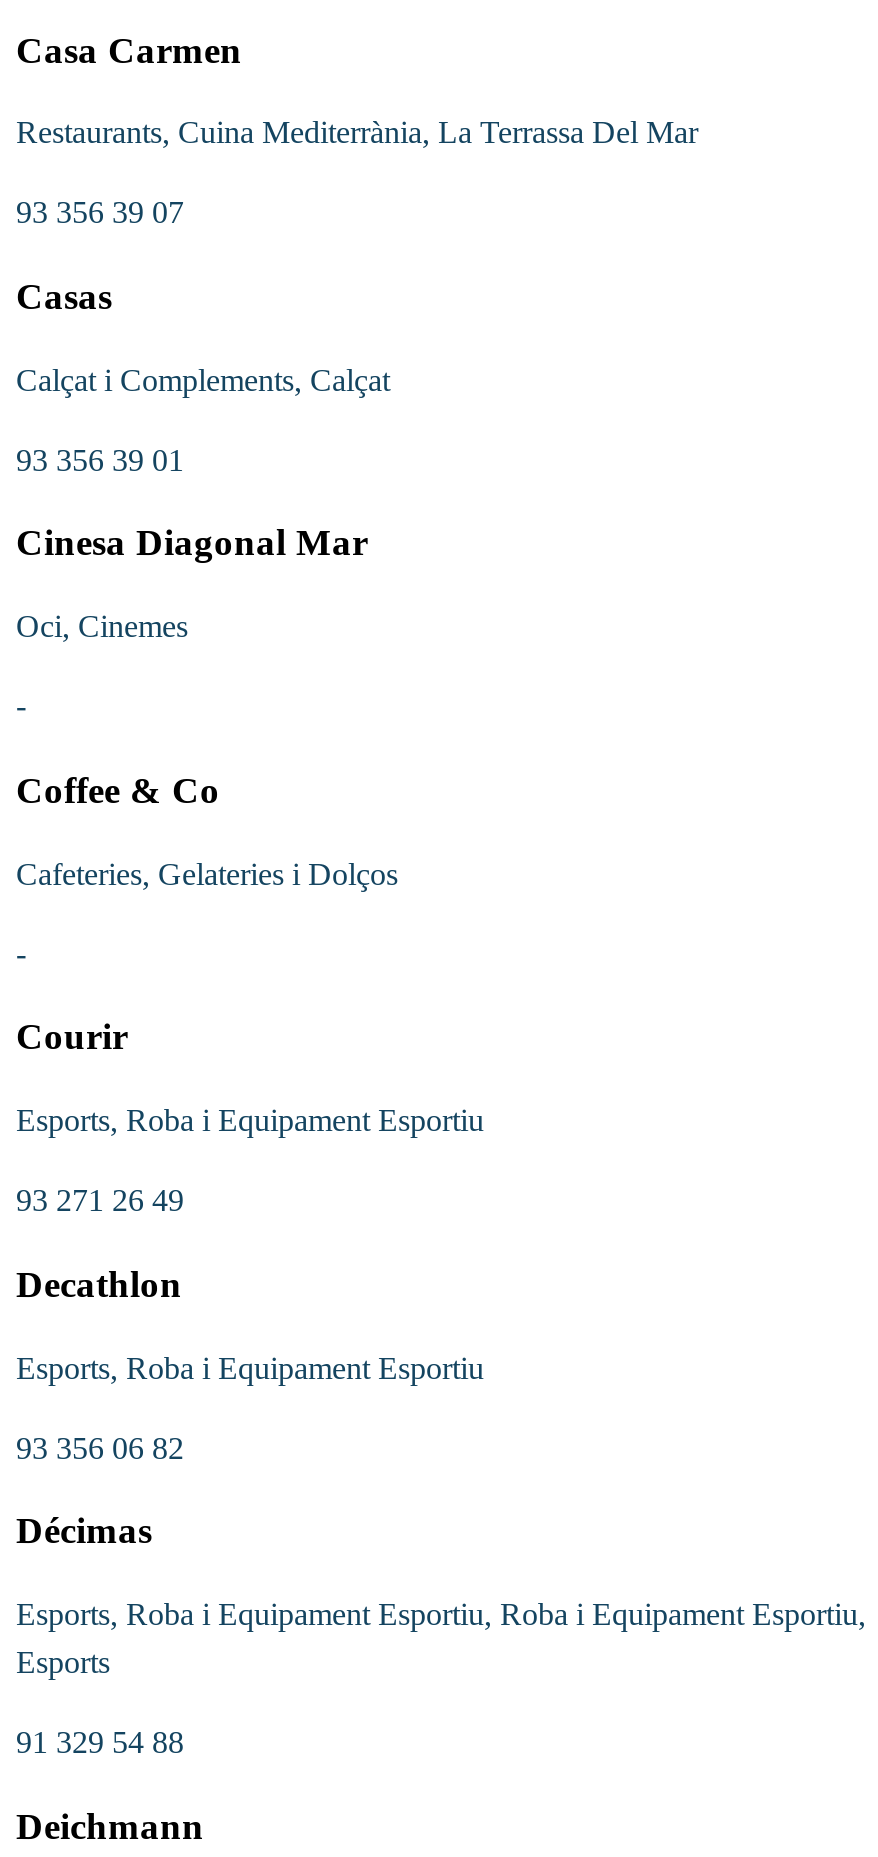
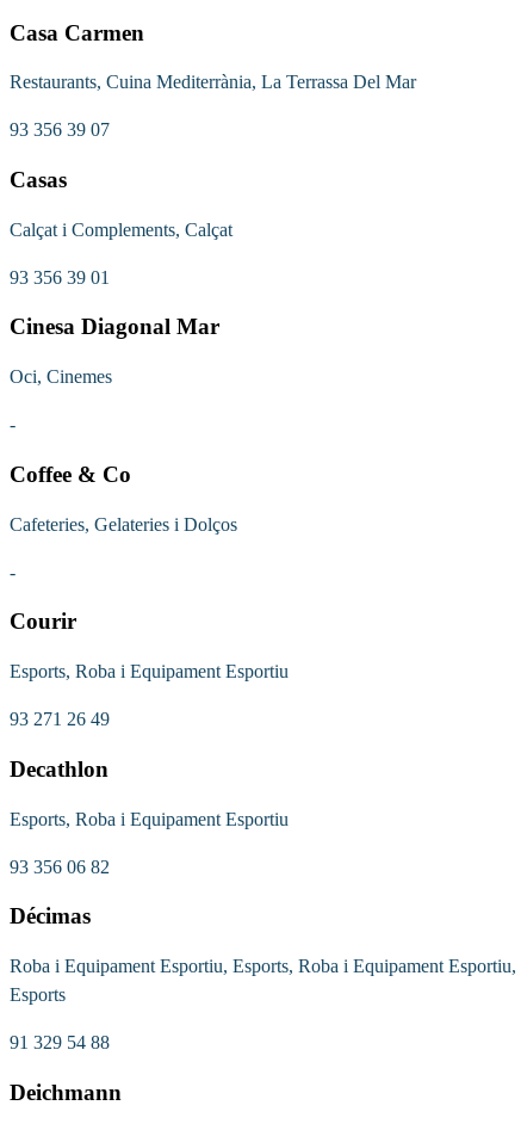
[16,1597,866,1631] Esports, Roba i Equipament Esportiu, Roba i Equipament Esportiu, -> [10,956,516,976] Roba i Equipament Esportiu, Esports, Roba i Equipament Esportiu,

